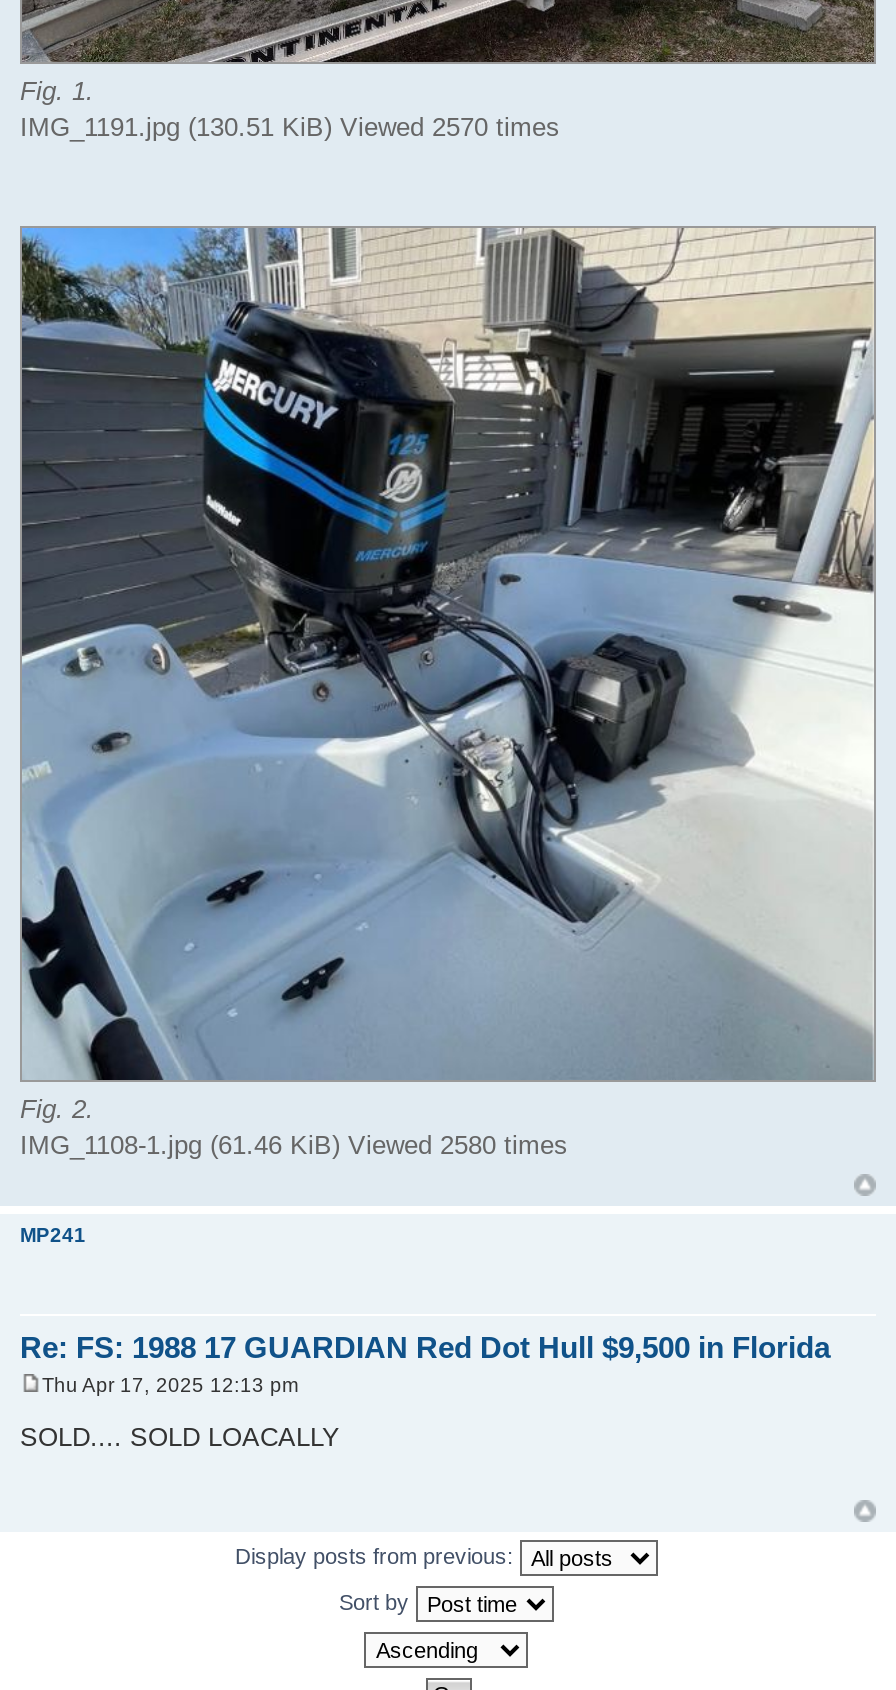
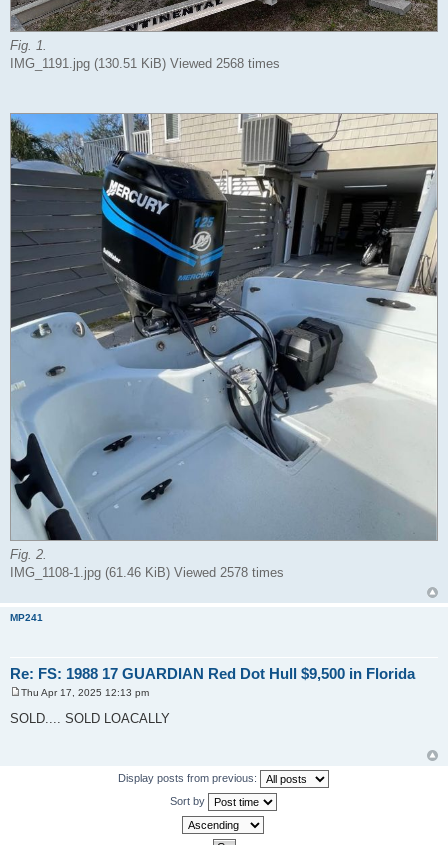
[20,111,560,141] IMG_1191.jpg (130.51 KiB) Viewed 2570 times -> [10,56,280,71] IMG_1191.jpg (130.51 KiB) Viewed 2568 times
[20,1129,568,1159] IMG_1108-1.jpg (61.46 KiB) Viewed 2580 times -> [10,565,284,580] IMG_1108-1.jpg (61.46 KiB) Viewed 2578 times

